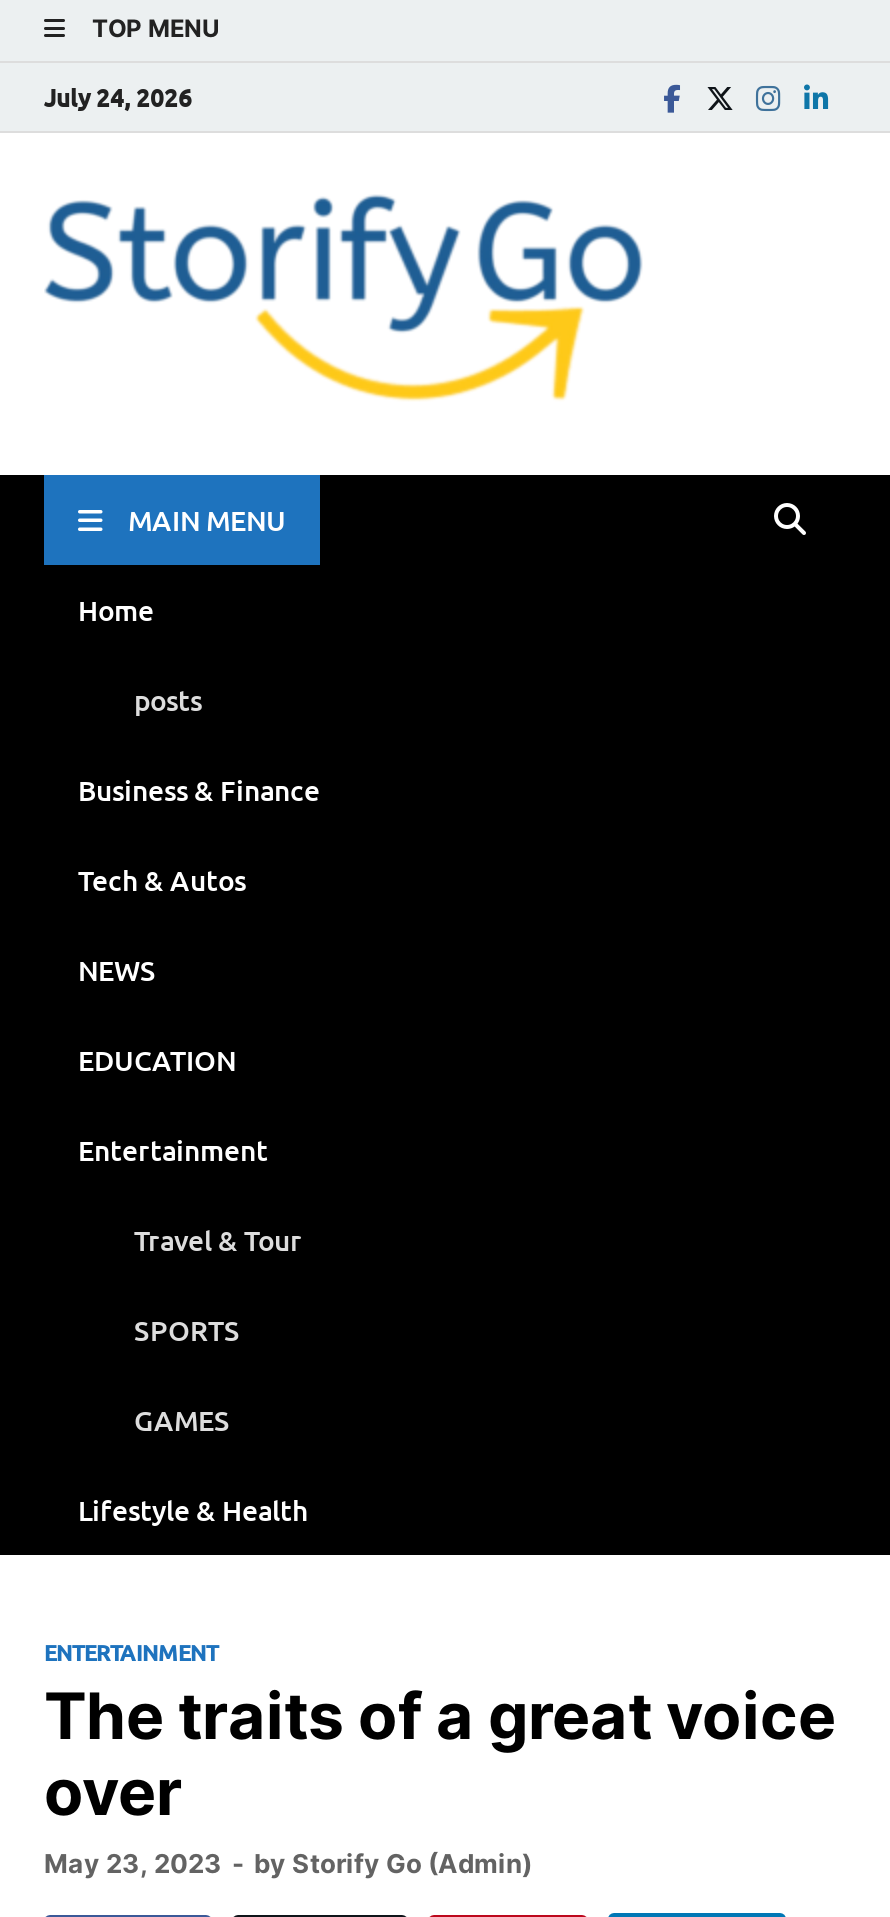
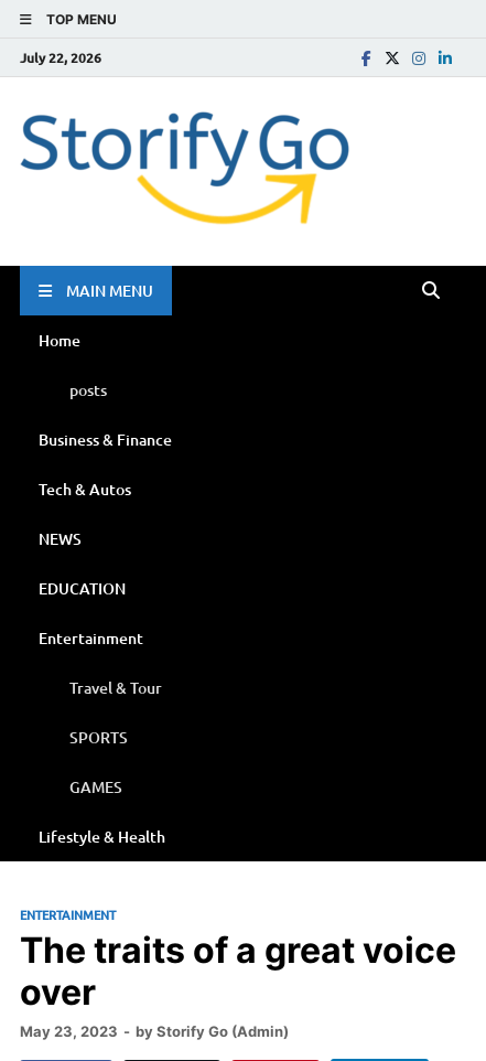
[44,80,192,114] July 24, 2026 -> [20,48,101,67] July 22, 2026

